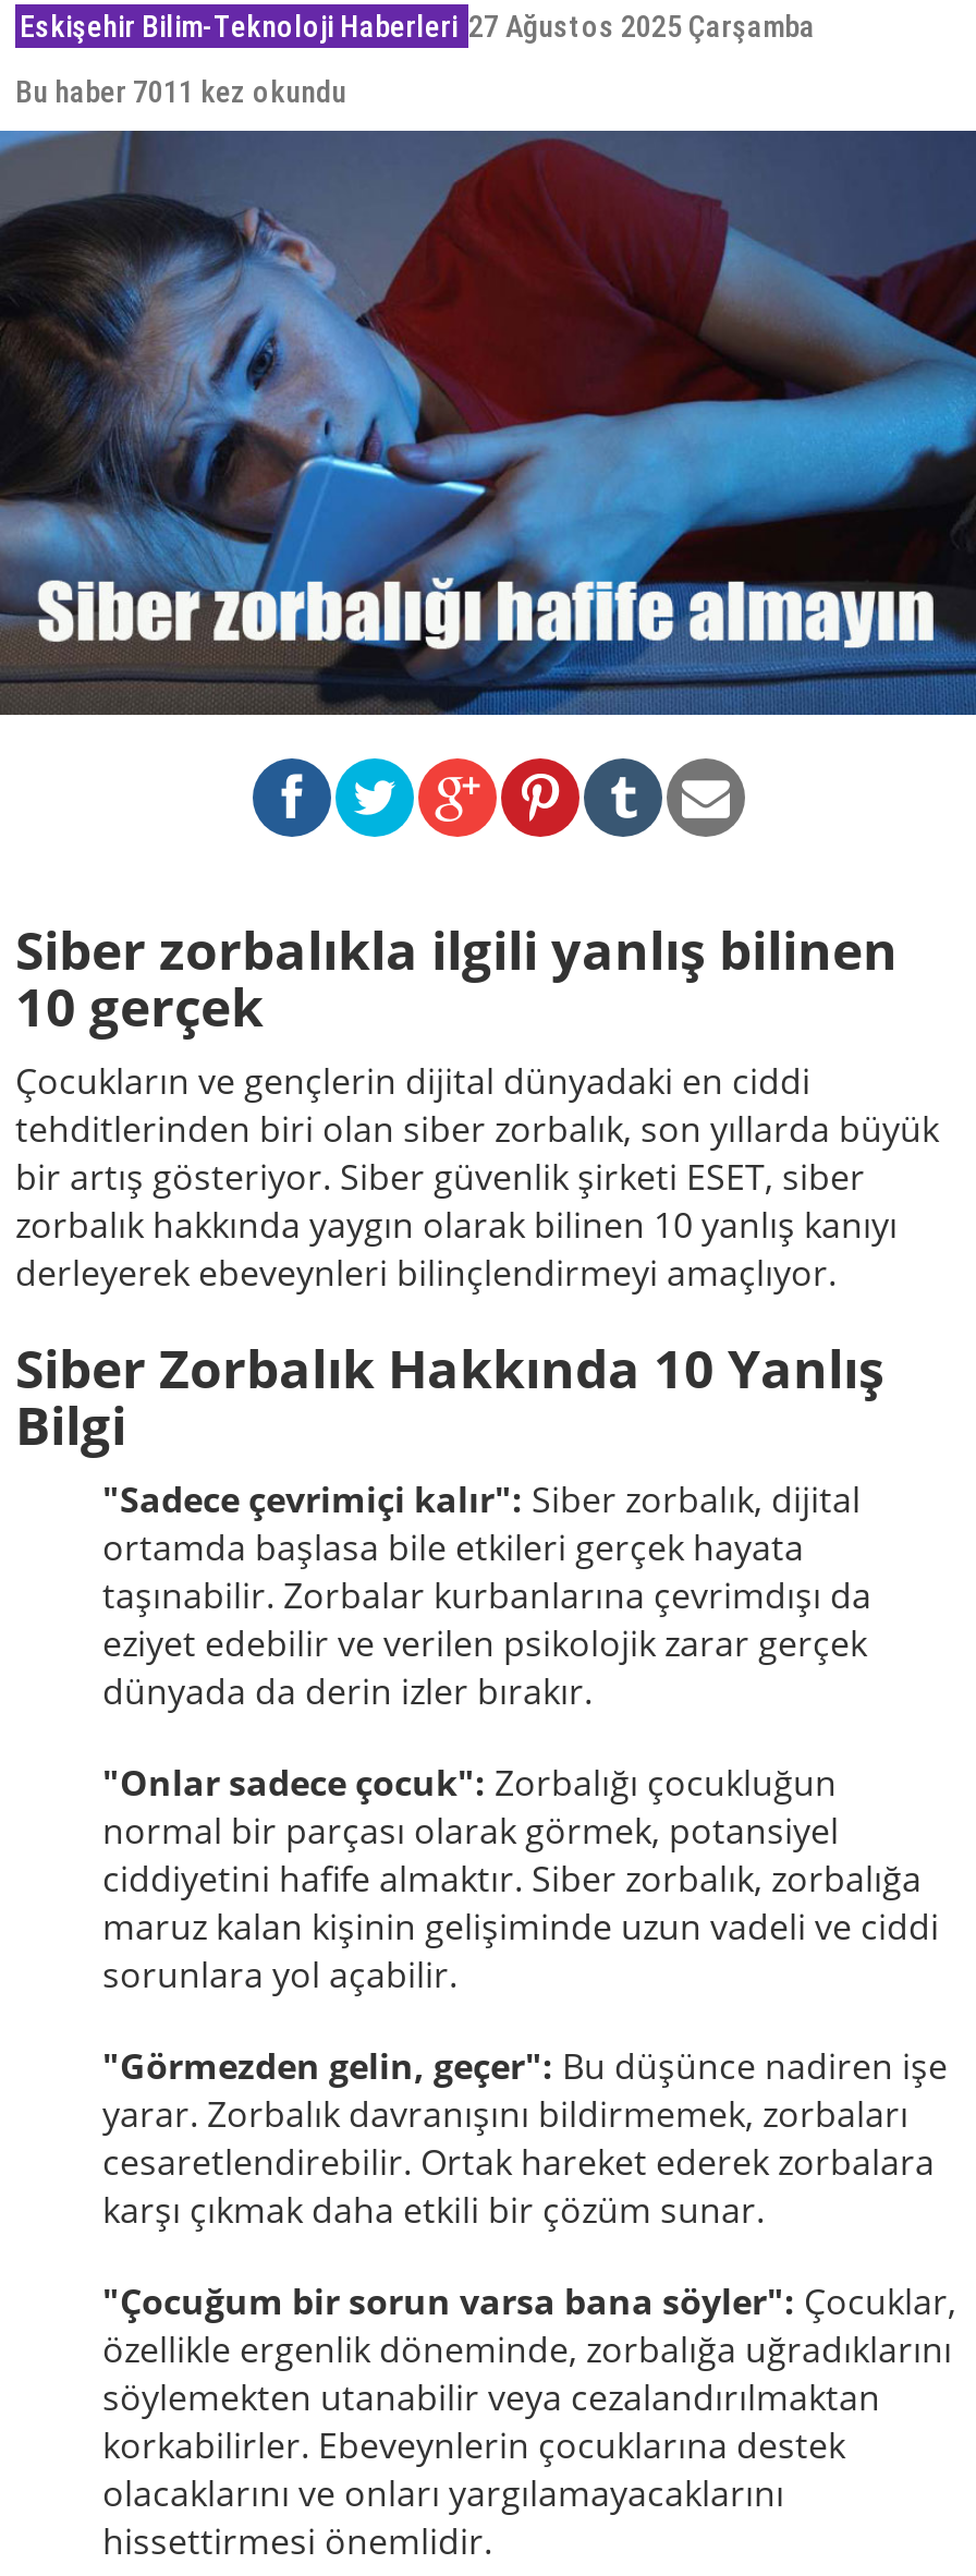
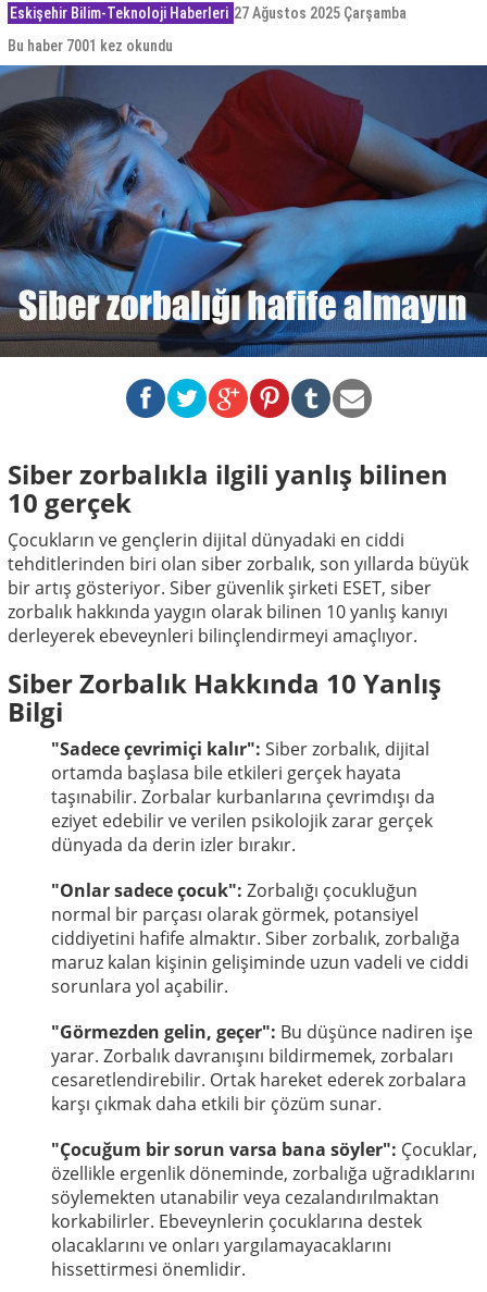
[15,74,346,109] Bu haber 7011 kez okundu -> [8,37,173,54] Bu haber 7001 kez okundu

